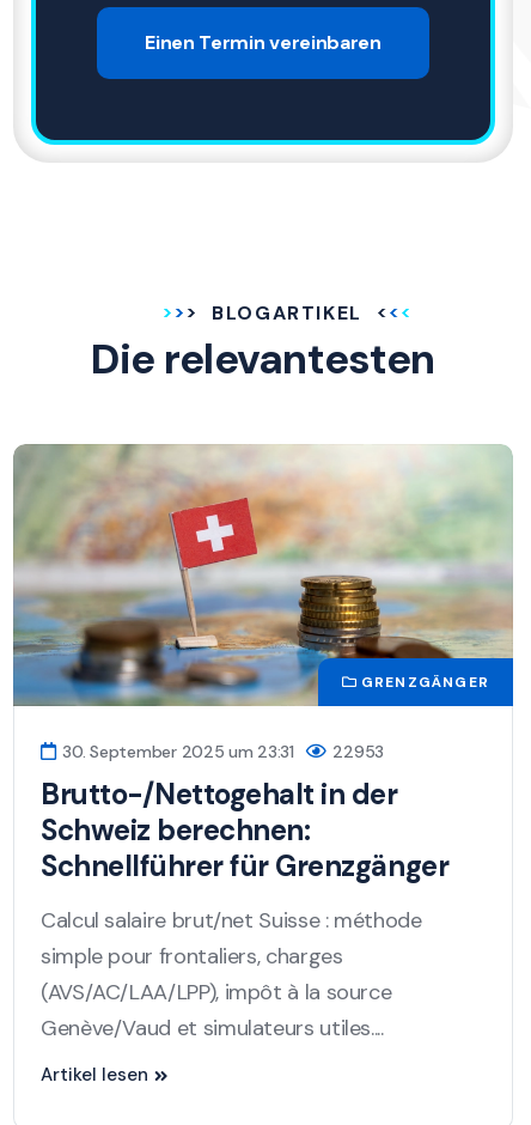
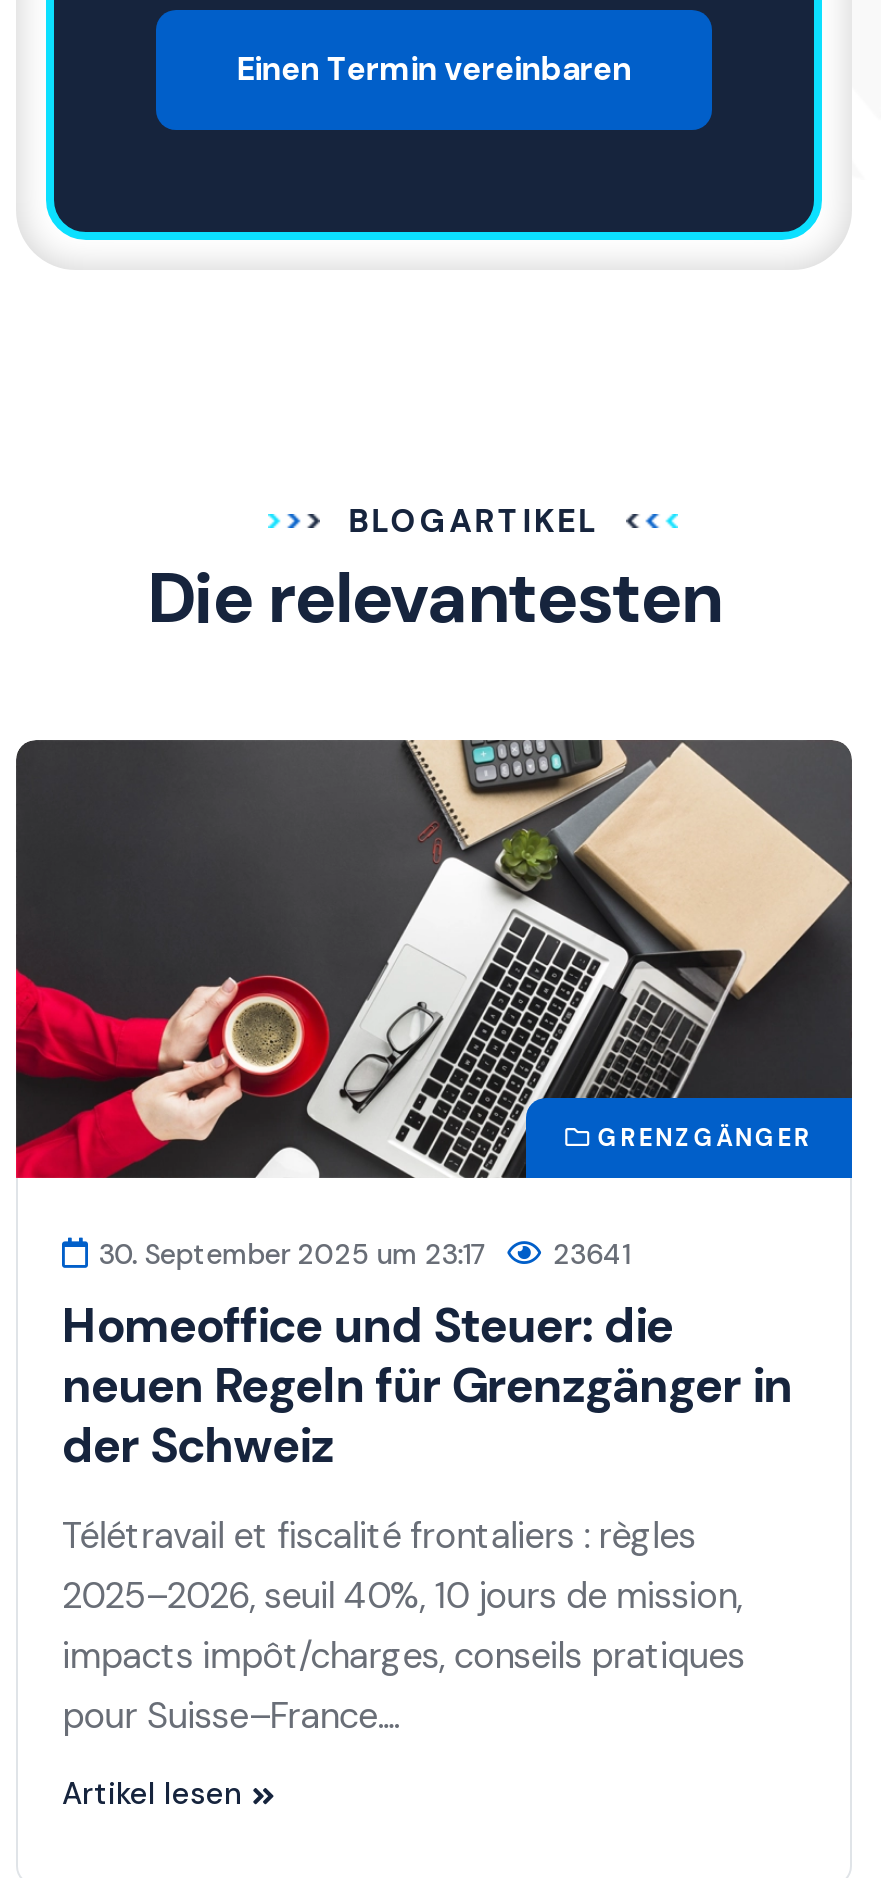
[12,444,513,884] [image] | 30. September 2025 um 23:31 | 22953 | Brutto-/Nettogehalt in der | Schweiz berechnen: | Schnellführer für Grenzgänger -> [14,738,852,1476] [image] | 30. September 2025 um 23:17 | 23641 | Homeoffice und Steuer: die | neuen Regeln für Grenzgänger in | der Schweiz
[41,906,422,1042] Calcul salaire brut/net Suisse : méthode | simple pour frontaliers, charges | (AVS/AC/LAA/LPP), impôt à la source | Genève/Vaud et simulateurs utiles.... -> [62,1512,744,1740] Télétravail et fiscalité frontaliers : règles | 2025–2026, seuil 40%, 10 jours de mission, | impacts impôt/charges, conseils pratiques | pour Suisse–France....

